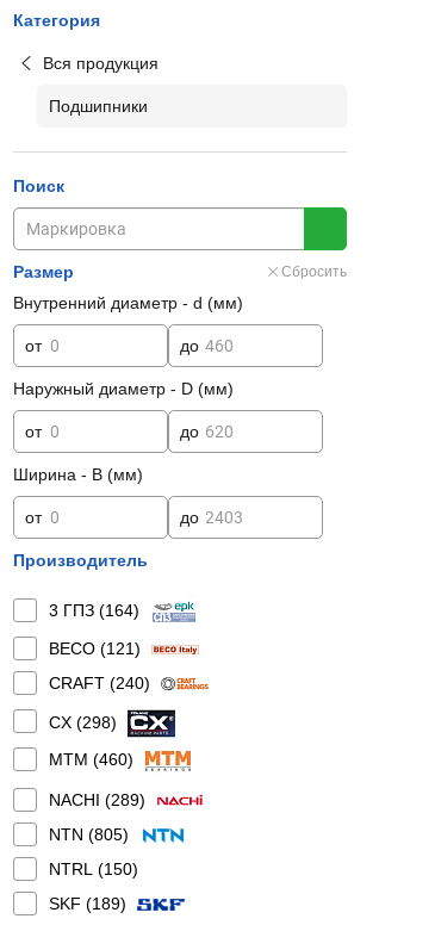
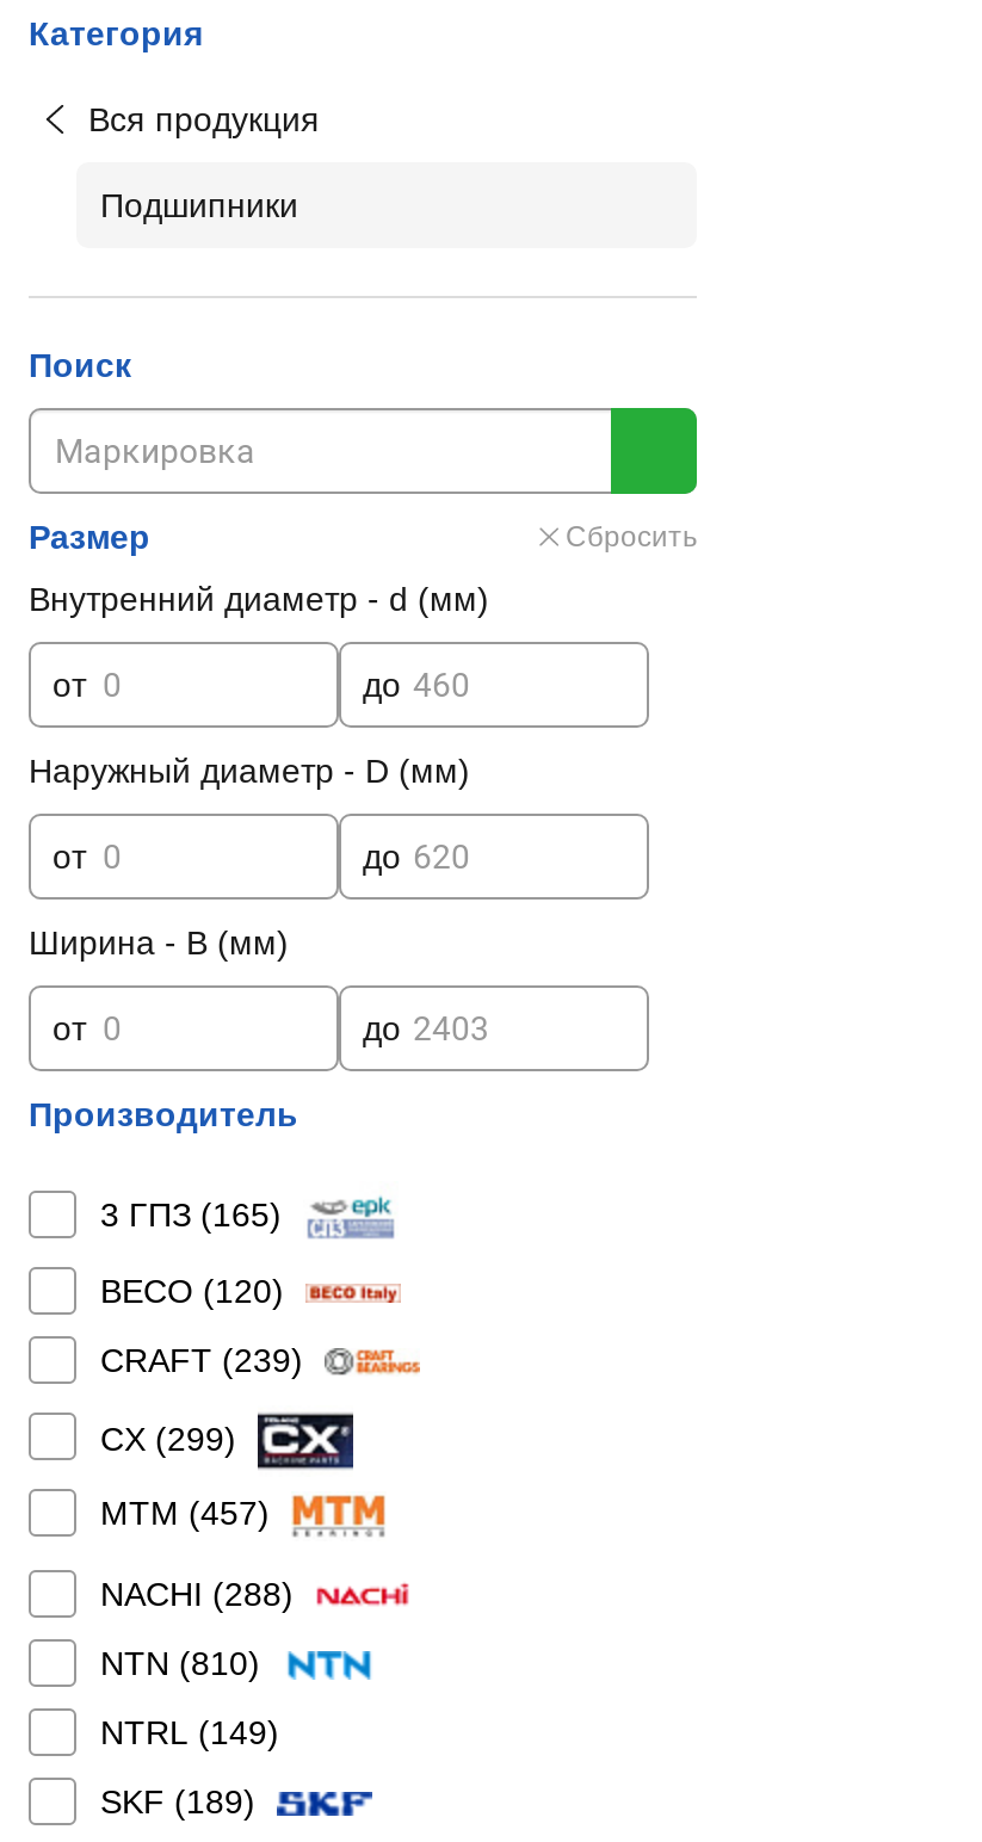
[49,601,139,620] 3 ГПЗ (164) -> [100,1196,282,1234] 3 ГПЗ (165)
[49,639,141,658] BECO (121) -> [100,1272,284,1310] BECO (120)
[49,673,150,693] CRAFT (240) -> [100,1341,303,1379] CRAFT (239)
[49,712,117,732] CX (298) -> [100,1419,236,1457] CX (299)
[49,750,133,769] MTM (460) -> [100,1494,270,1532] MTM (457)
[49,790,145,809] NACHI (289) -> [100,1575,294,1613] NACHI (288)
[49,825,129,844] NTN (805) -> [100,1644,260,1682] NTN (810)
[49,859,138,879] NTRL (150) -> [100,1713,279,1751] NTRL (149)

